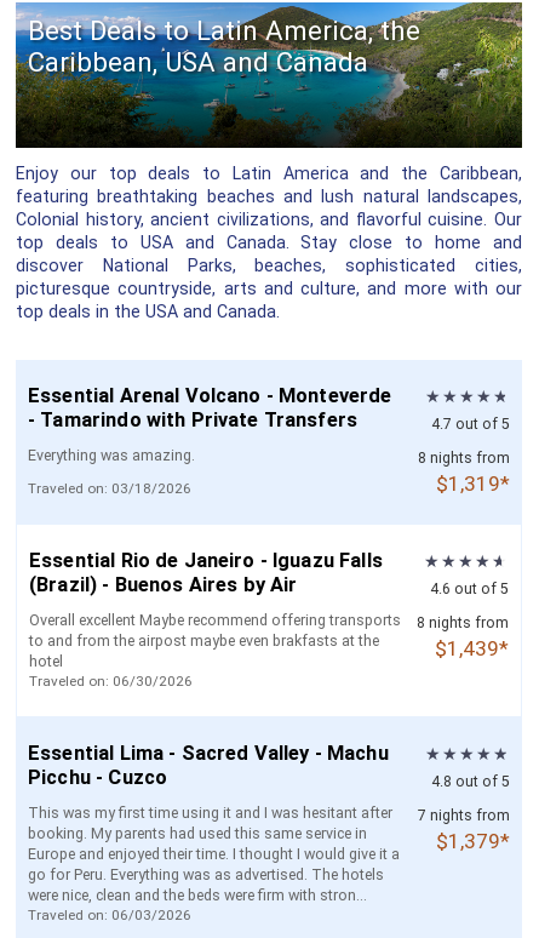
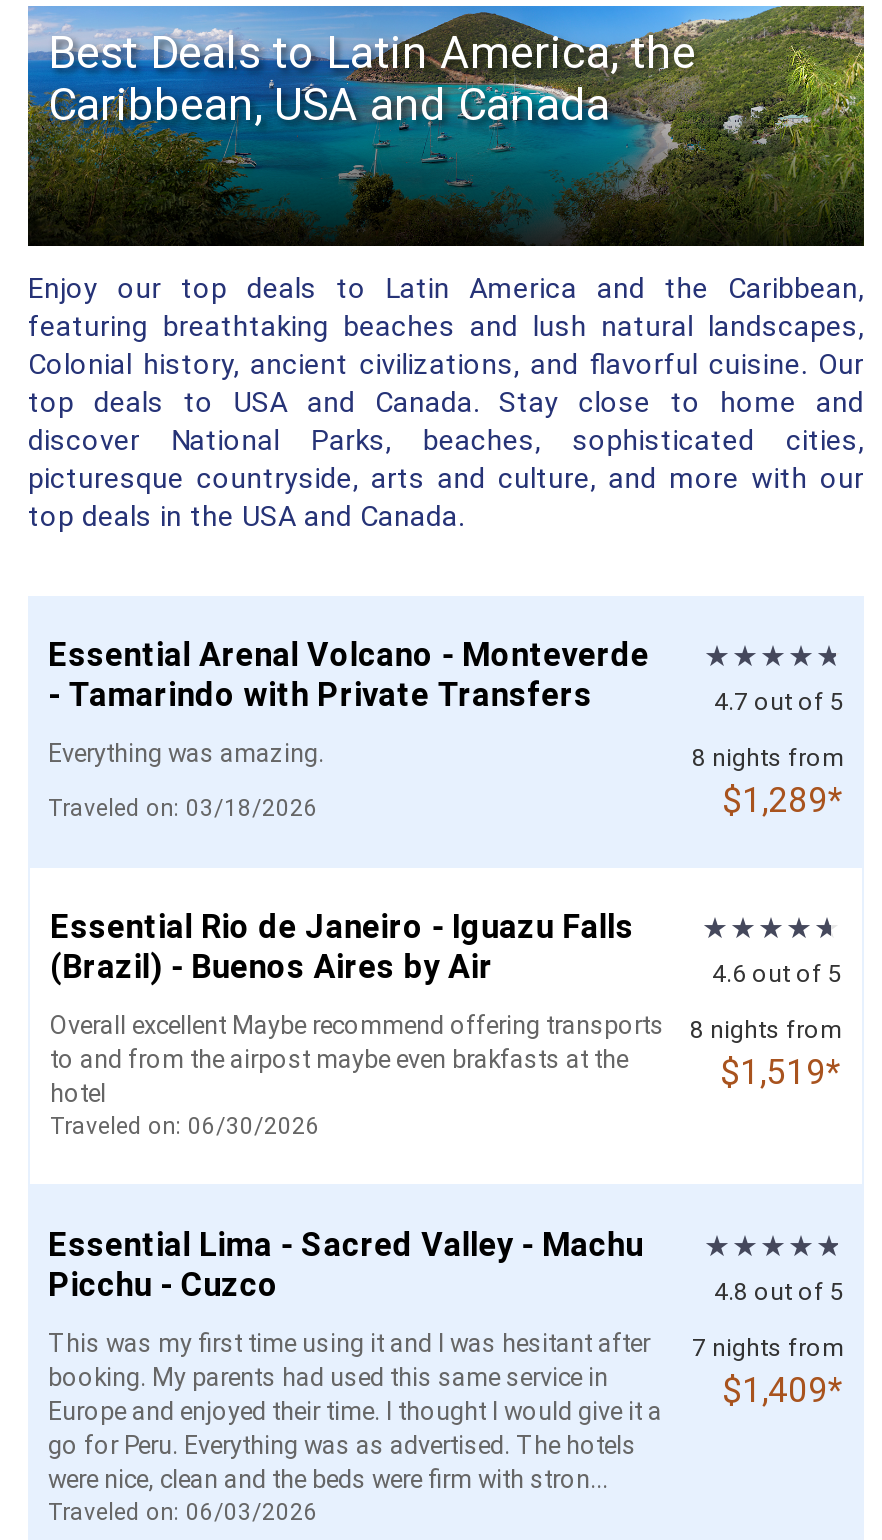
[436,471,510,496] $1,319* -> [722,780,844,820] $1,289*
[435,636,509,660] $1,439* -> [720,1052,842,1092] $1,519*
[436,829,510,853] $1,379* -> [722,1370,844,1410] $1,409*

